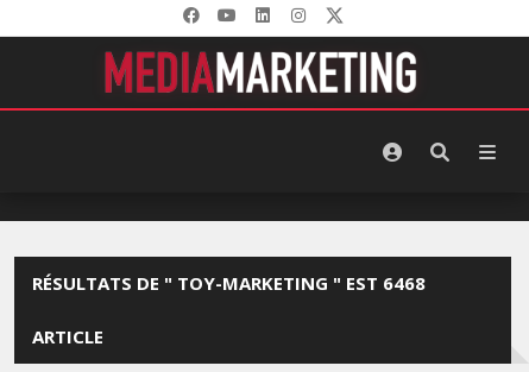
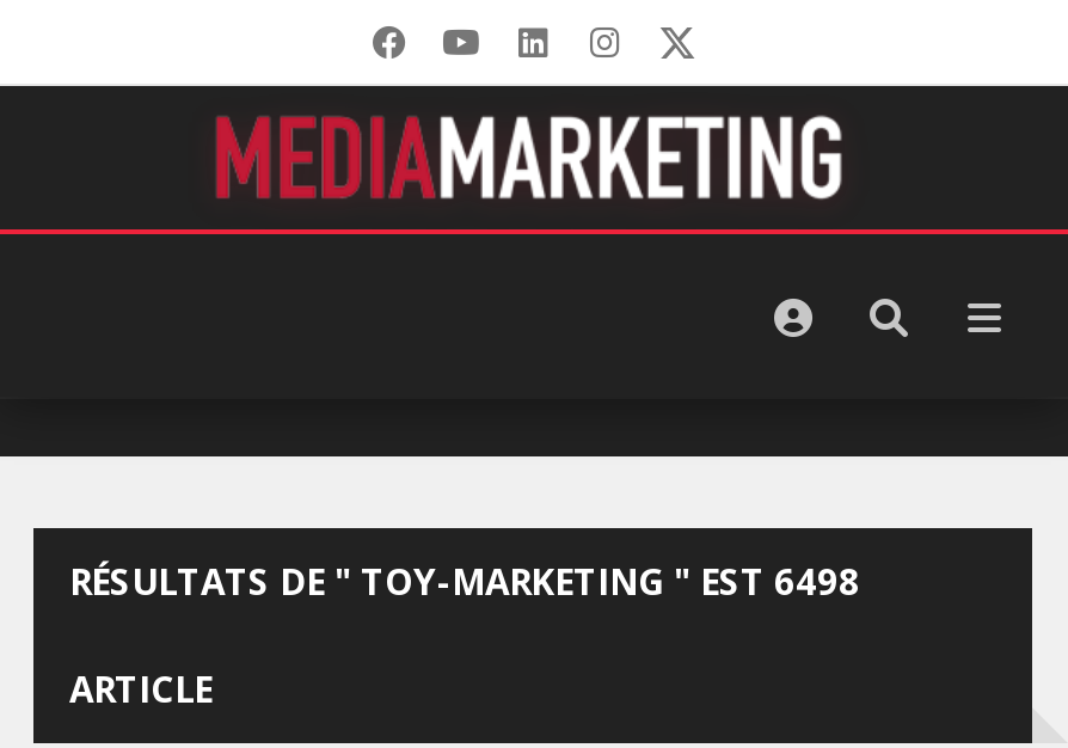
[32,271,426,295] RÉSULTATS DE " TOY-MARKETING " EST 6468 -> [69,557,860,605] RÉSULTATS DE " TOY-MARKETING " EST 6498

